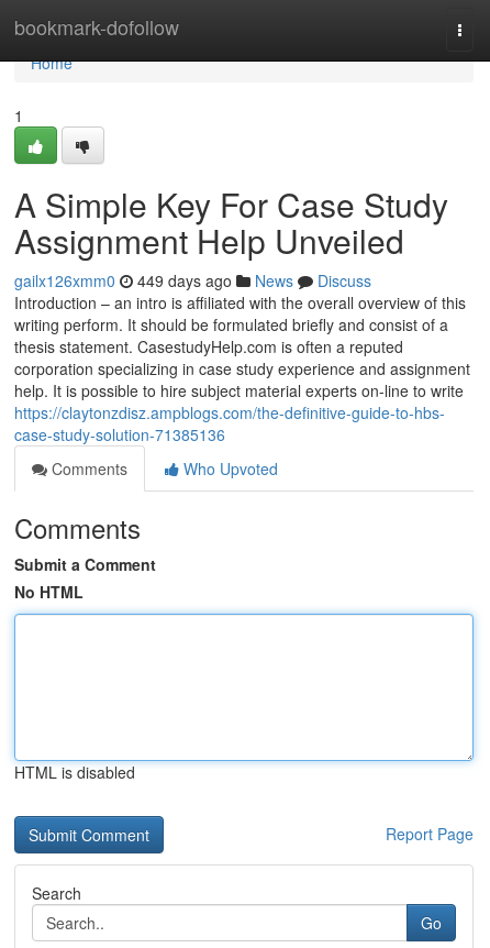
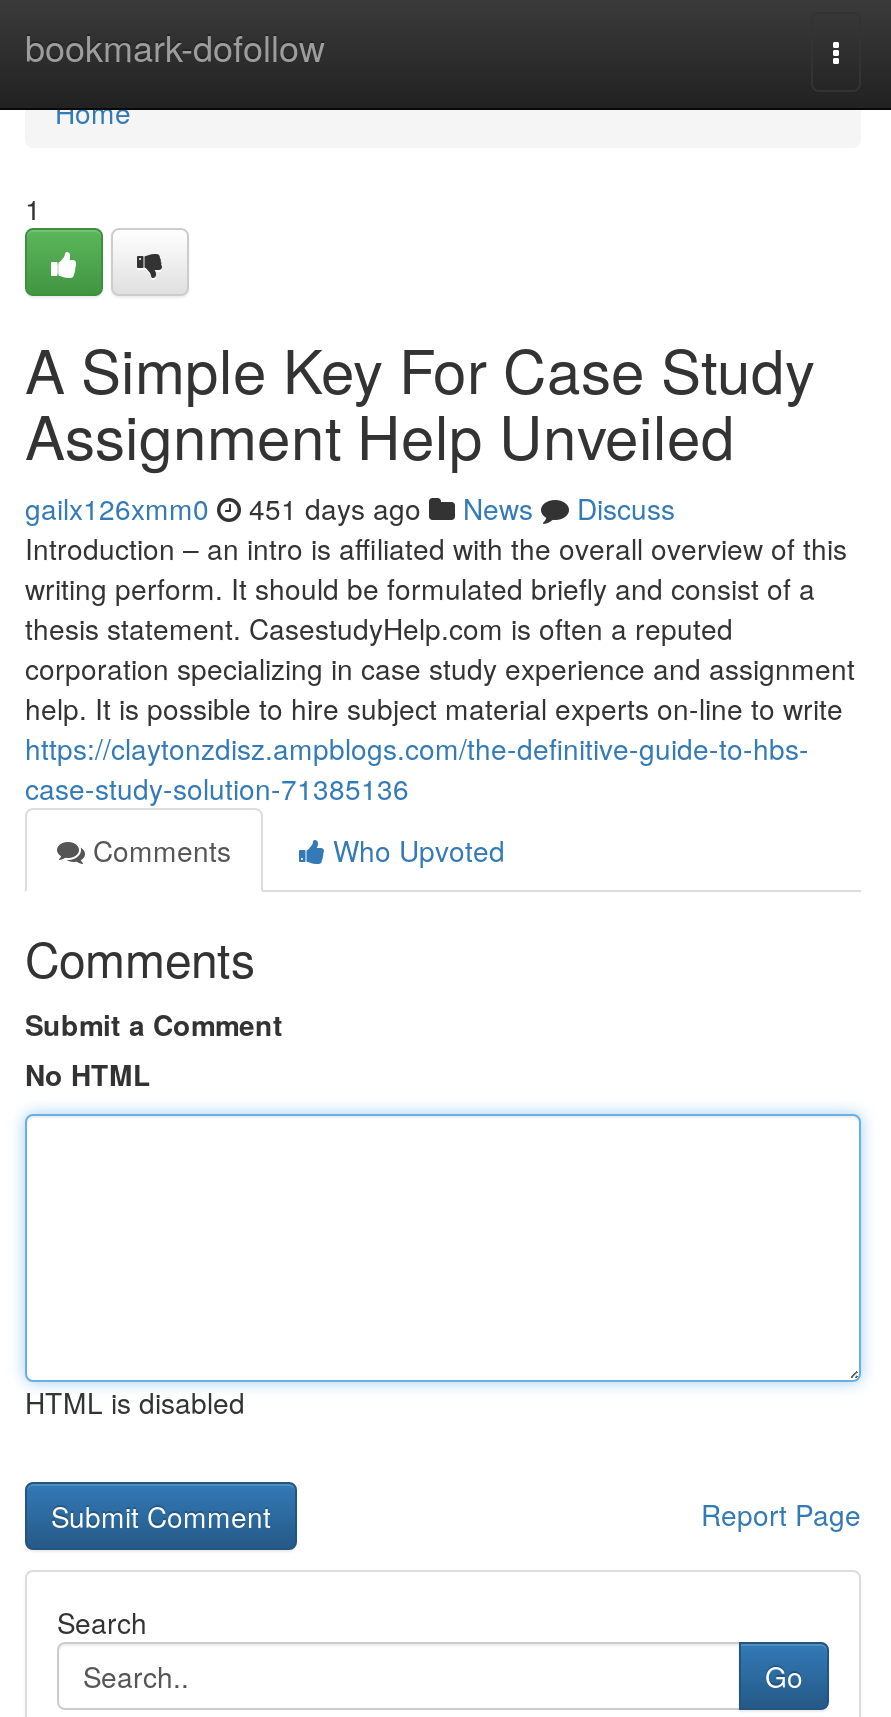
[14,269,371,291] gailx126xmm0 449 days ago News Discuss -> [25,488,675,528] gailx126xmm0 451 days ago News Discuss

